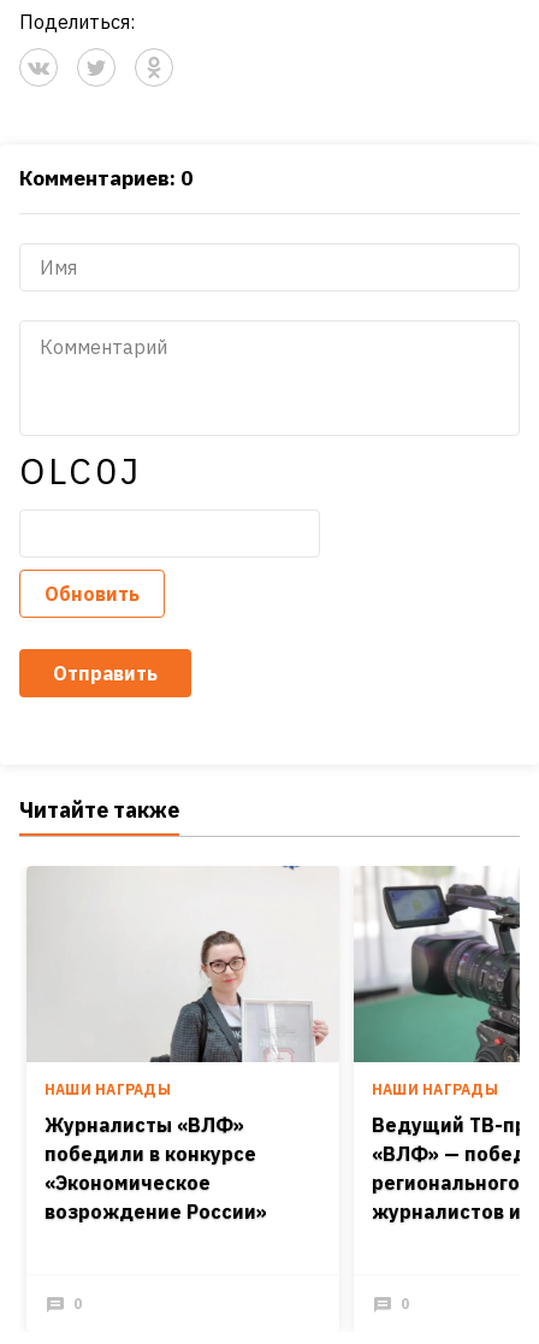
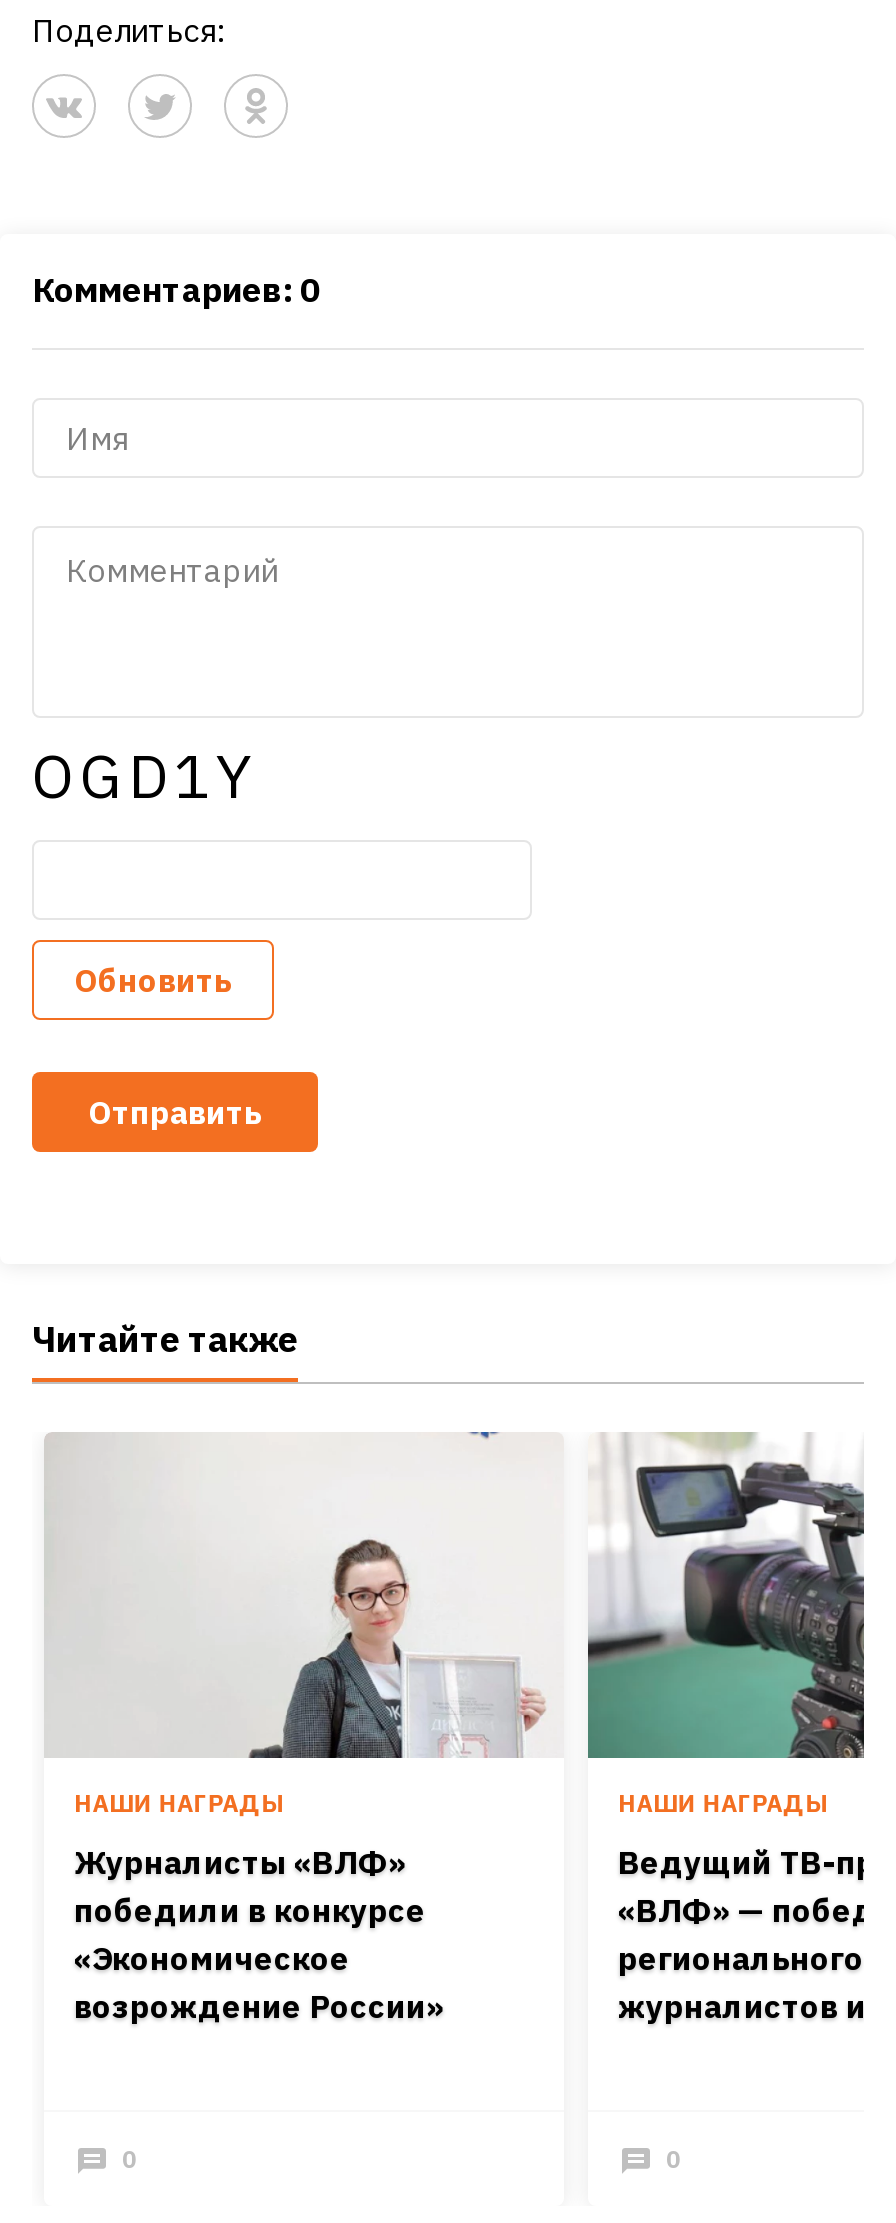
[19,447,142,494] OLC0J -> [32,737,258,815] OGD1Y

